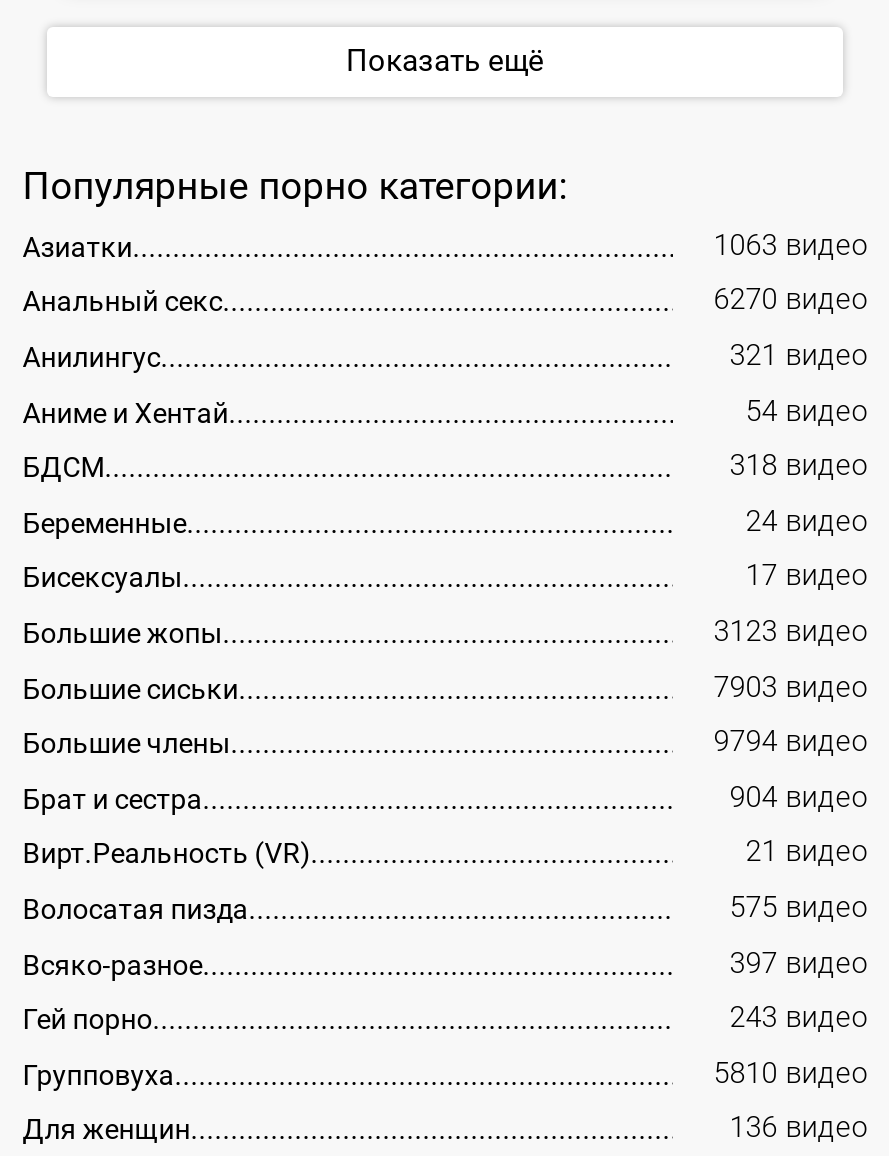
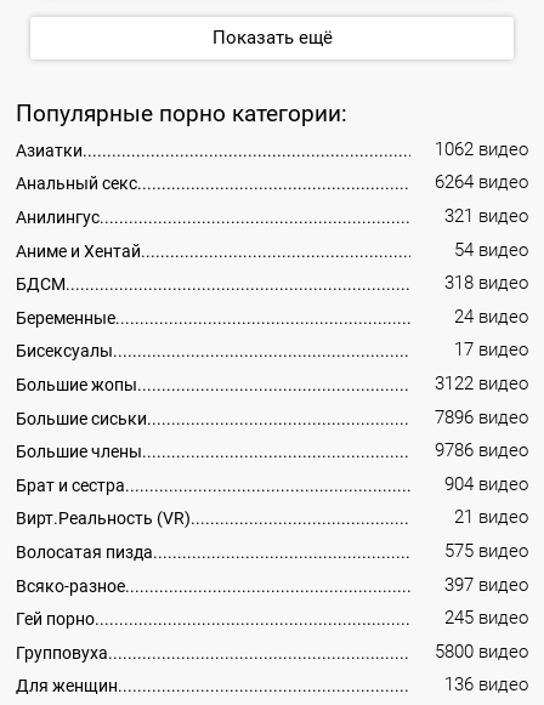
[714,229,868,263] 1063 видео -> [435,139,529,160] 1062 видео
[714,284,868,318] 6270 видео -> [435,173,529,193] 6264 видео
[714,615,868,649] 3123 видео -> [435,374,529,394] 3122 видео
[714,670,868,704] 7903 видео -> [435,407,529,428] 7896 видео
[714,725,868,759] 9794 видео -> [435,441,529,461] 9786 видео
[730,1001,868,1035] 243 видео -> [445,608,529,629] 245 видео
[714,1056,868,1090] 5810 видео -> [435,642,529,662] 5800 видео

